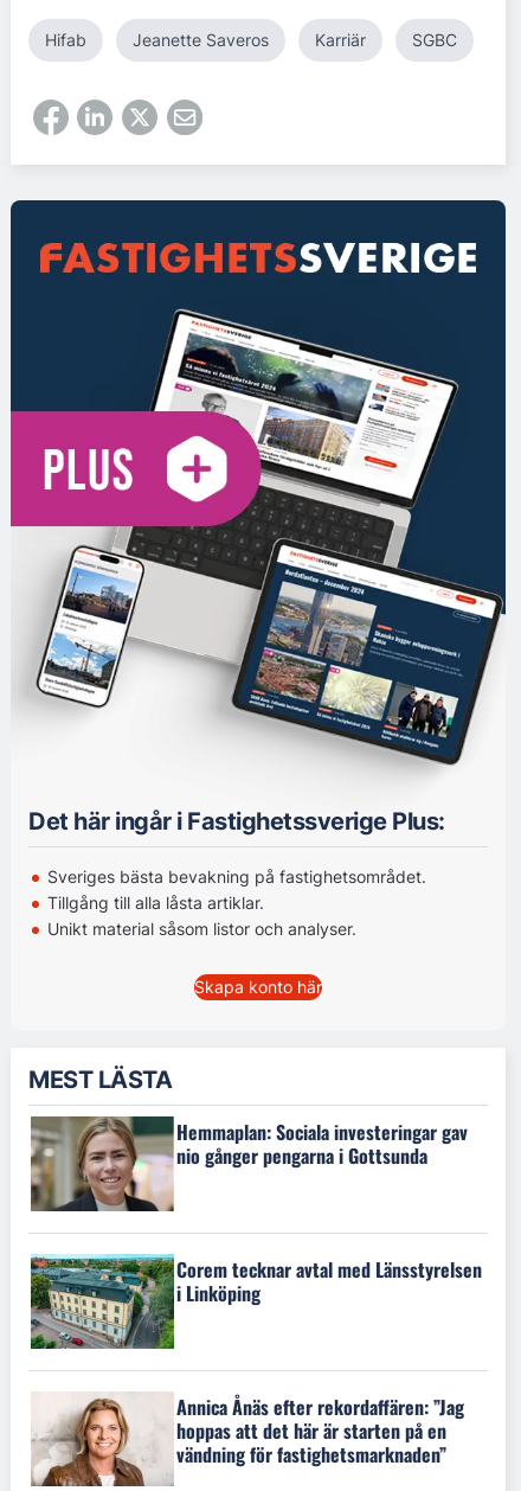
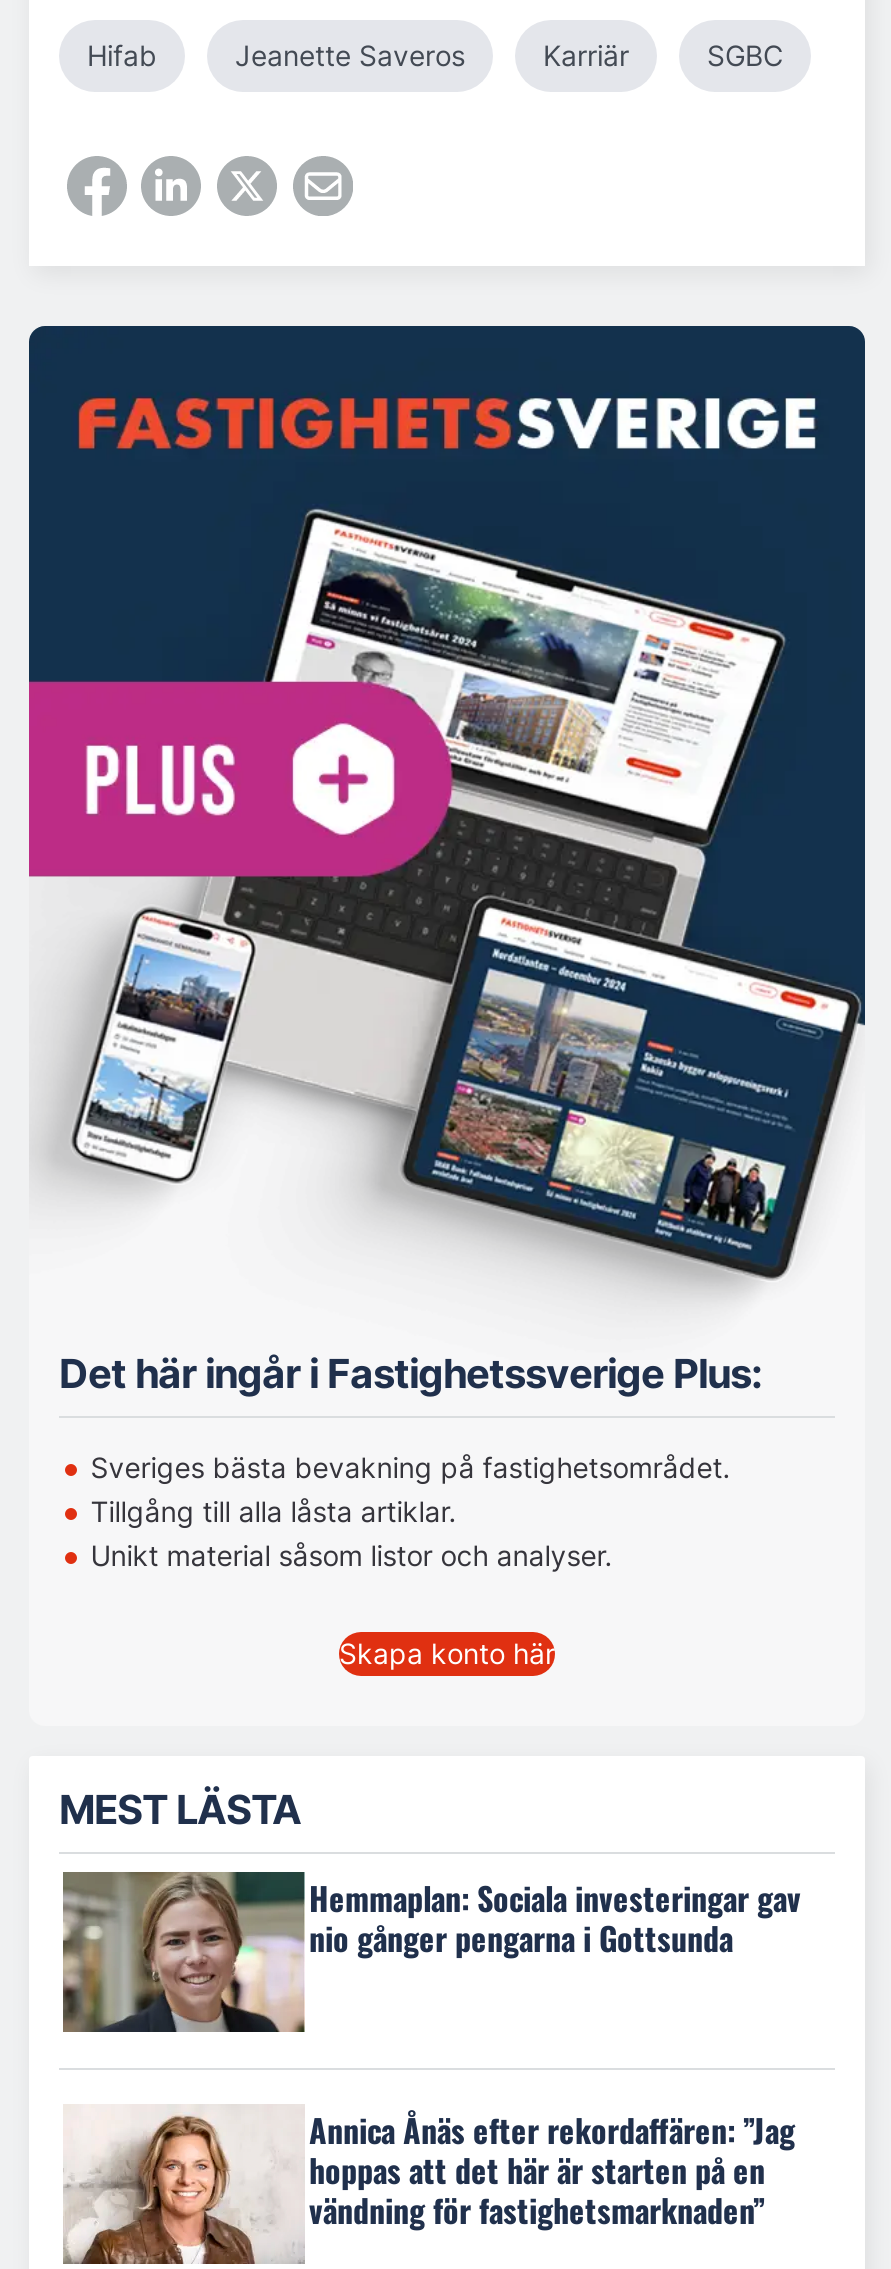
[30,1254,482,1349] [image] | Corem tecknar avtal med Länsstyrelsen | i Linköping -> none

